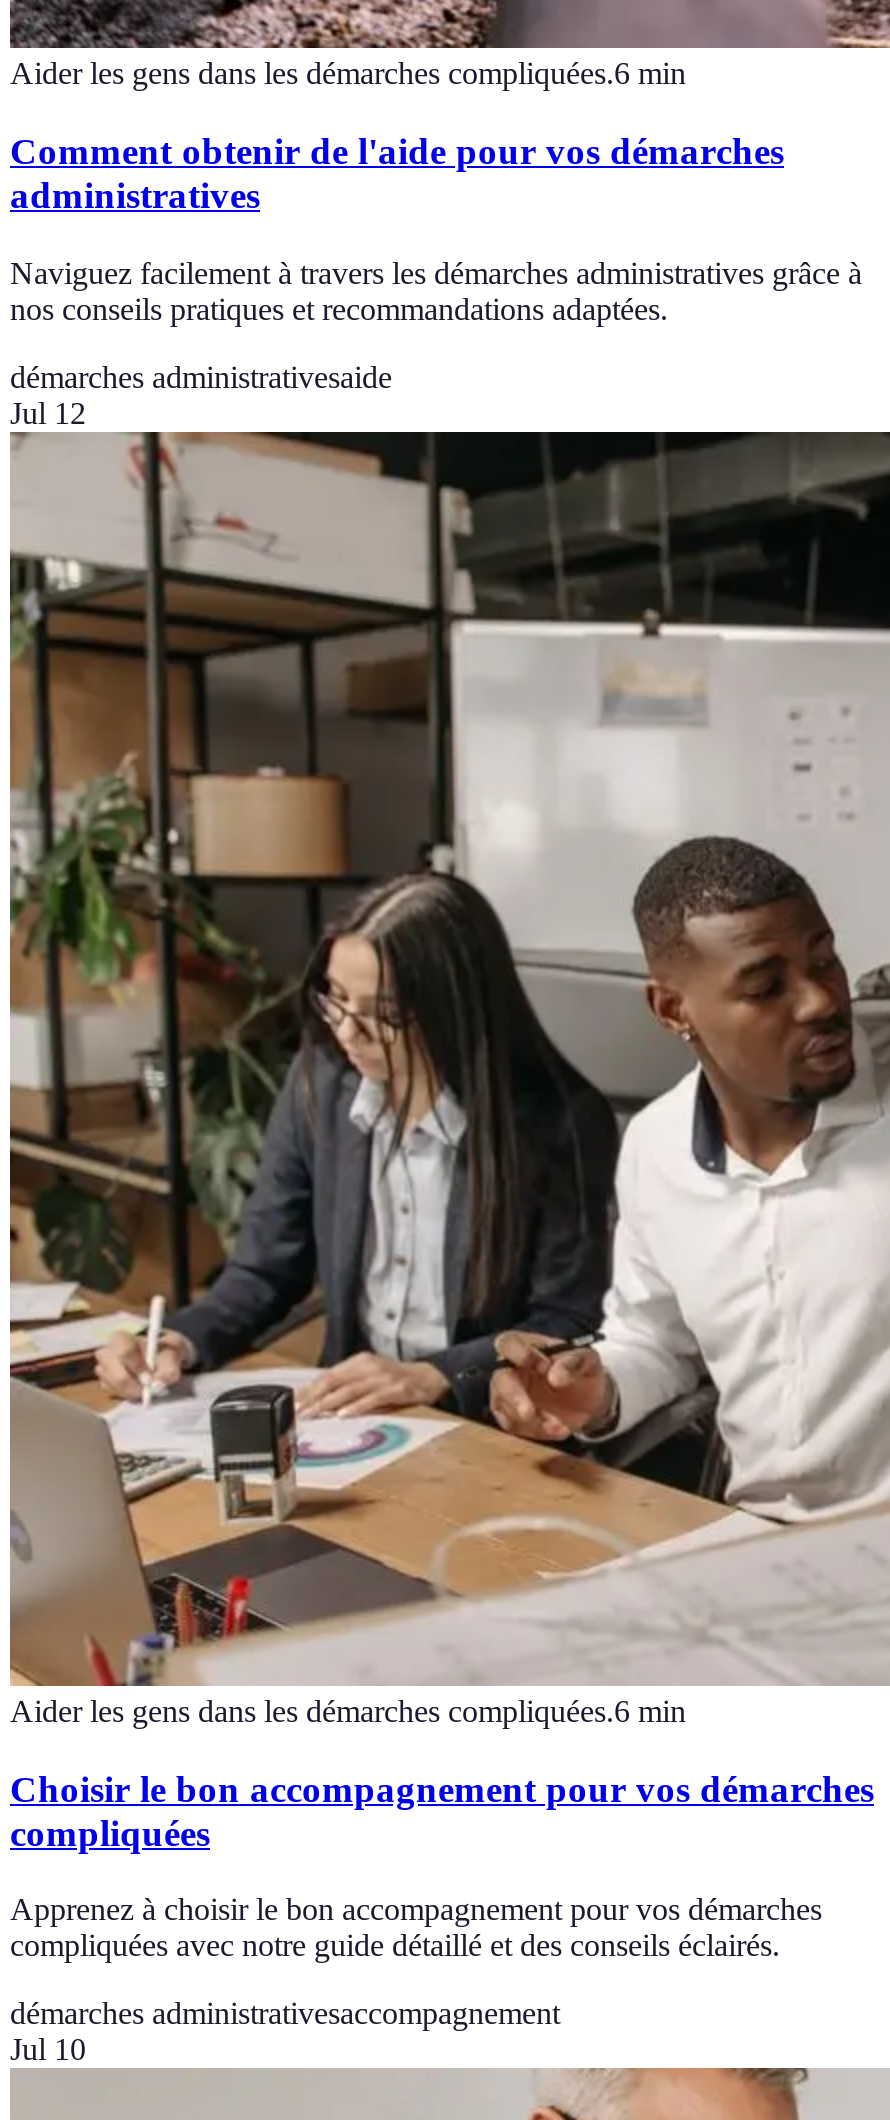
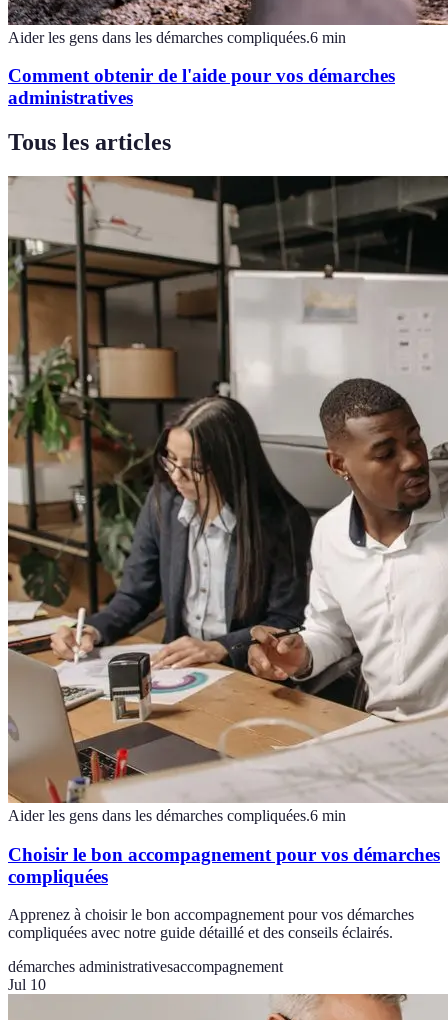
[10,256,862,430] Naviguez facilement à travers les démarches administratives grâce à | nos conseils pratiques et recommandations adaptées. | démarches administrativesaide | Jul 12 -> [8,129,171,155] Tous les articles

